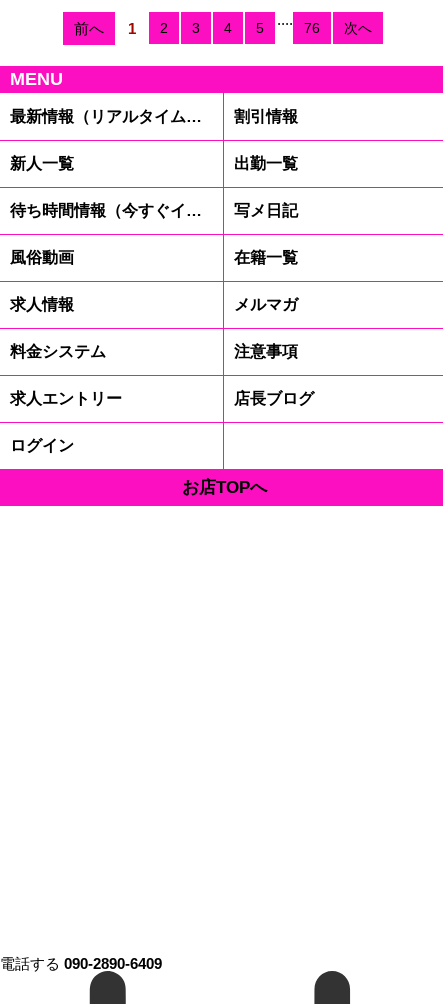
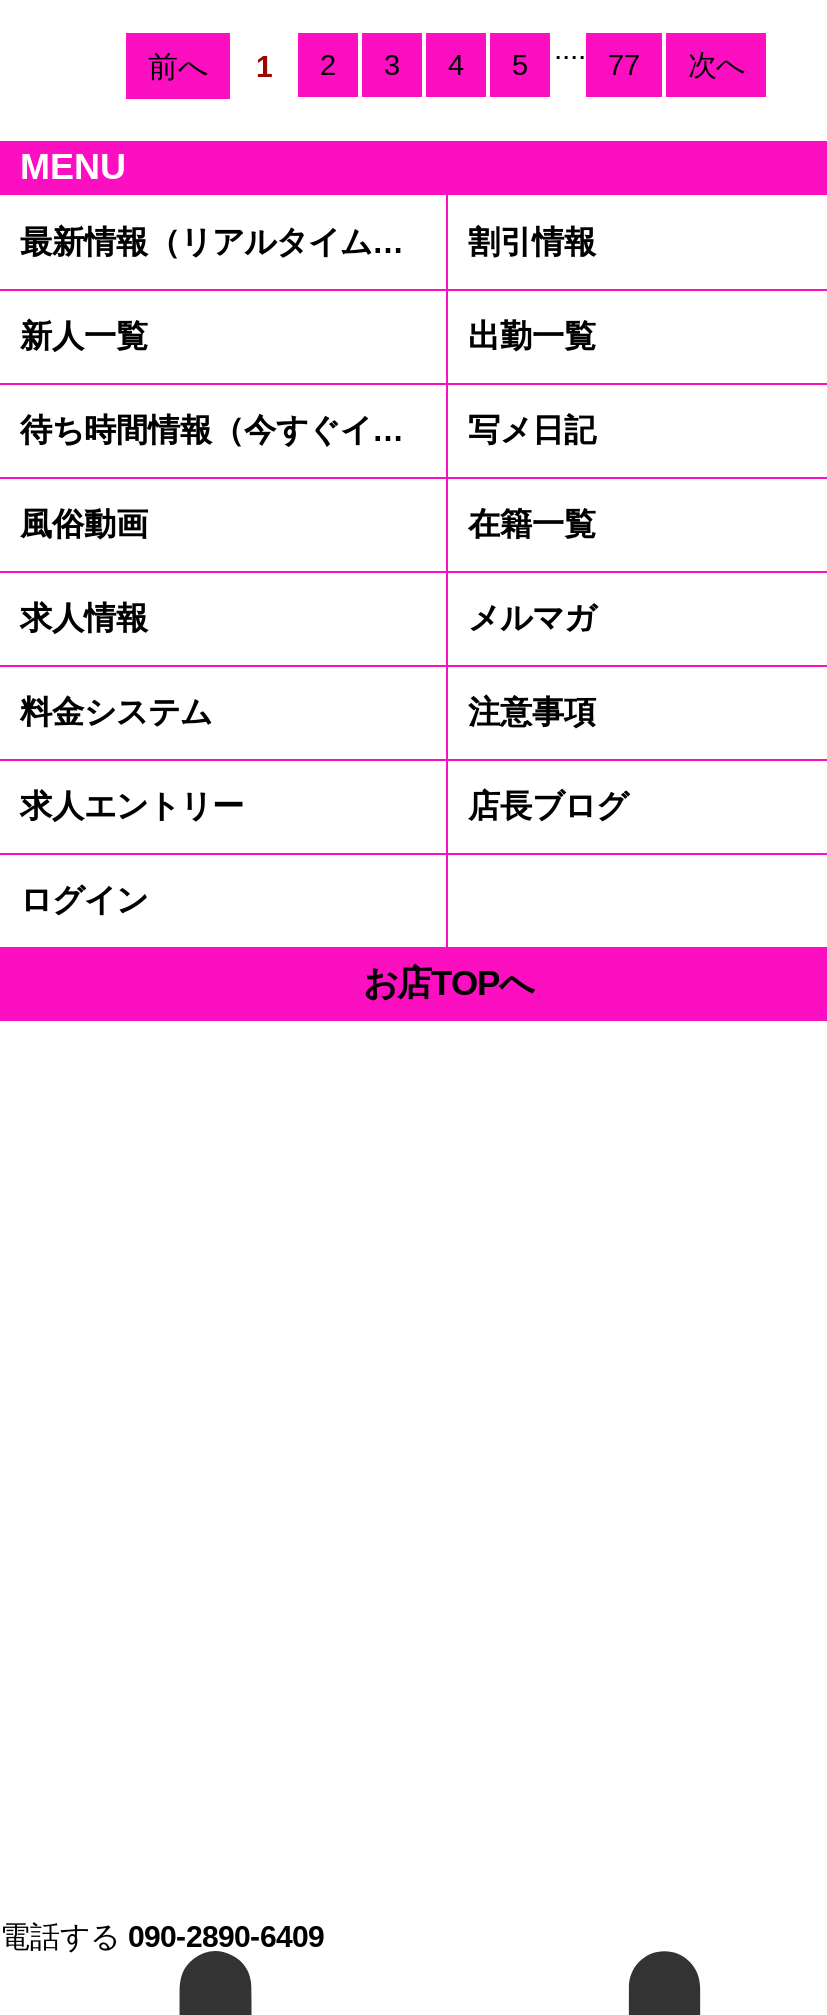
[304,20,320,36] 76 -> [608,49,640,81] 77

